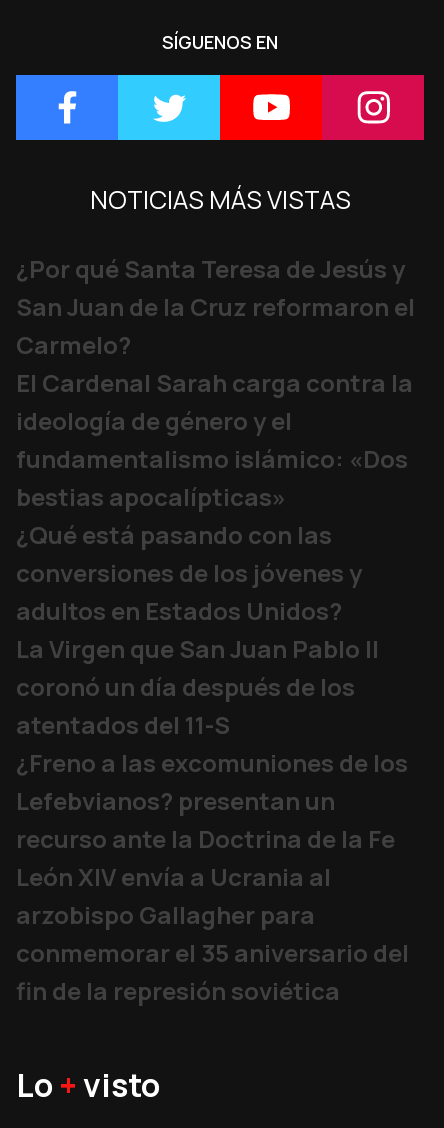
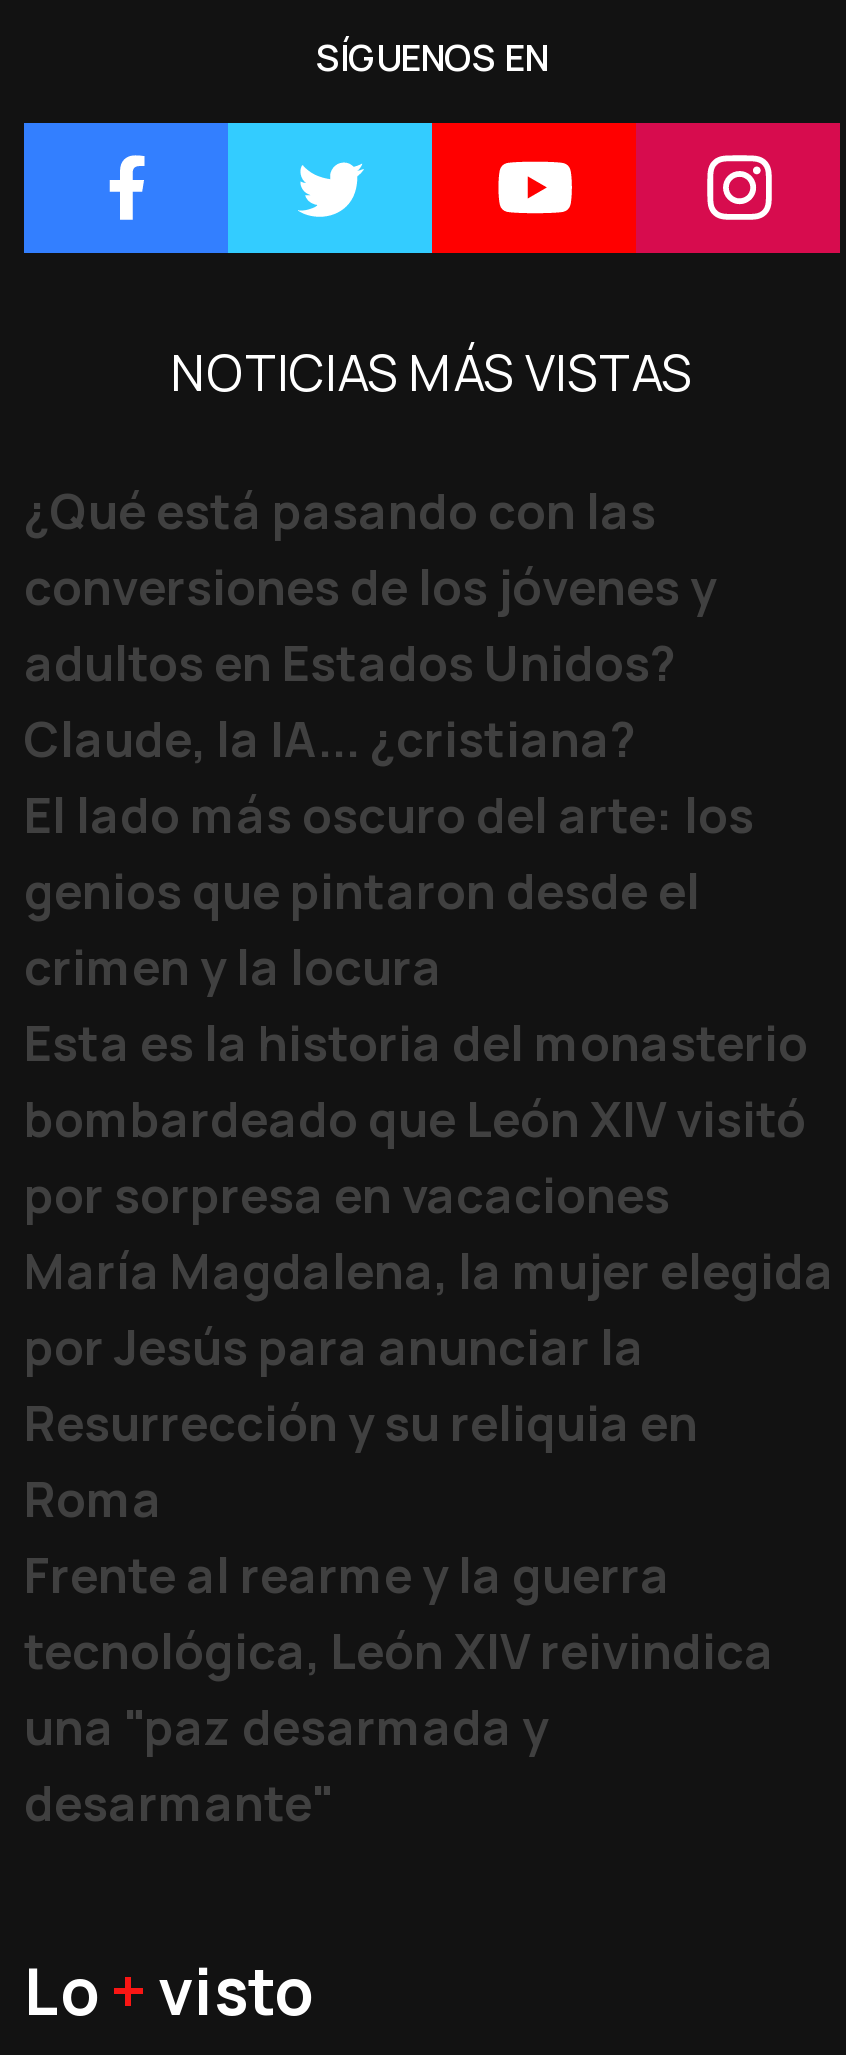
[16,252,415,513] ¿Por qué Santa Teresa de Jesús y | San Juan de la Cruz reformaron el | Carmelo? | El Cardenal Sarah carga contra la | ideología de género y el | fundamentalismo islámico: «Dos | bestias apocalípticas» -> none
moved [16,518,362,627] -> [24,477,716,695]: ¿Qué está pasando con las | conversiones de los jóvenes y | adultos en Estados Unidos?
[16,632,409,1007] La Virgen que San Juan Pablo II | coronó un día después de los | atentados del 11-S | ¿Freno a las excomuniones de los | Lefebvianos? presentan un | recurso ante la Doctrina de la Fe | León XIV envía a Ucrania al | arzobispo Gallagher para | conmemorar el 35 aniversario del | fin de la represión soviética -> [24,705,834,1835] Claude, la IA... ¿cristiana? | El lado más oscuro del arte: los | genios que pintaron desde el | crimen y la locura | Esta es la historia del monasterio | bombardeado que León XIV visitó | por sorpresa en vacaciones | María Magdalena, la mujer elegida | por Jesús para anunciar la | Resurrección y su reliquia en | Roma | Frente al rearme y la guerra | tecnológica, León XIV reivindica | una "paz desarmada y | desarmante"

